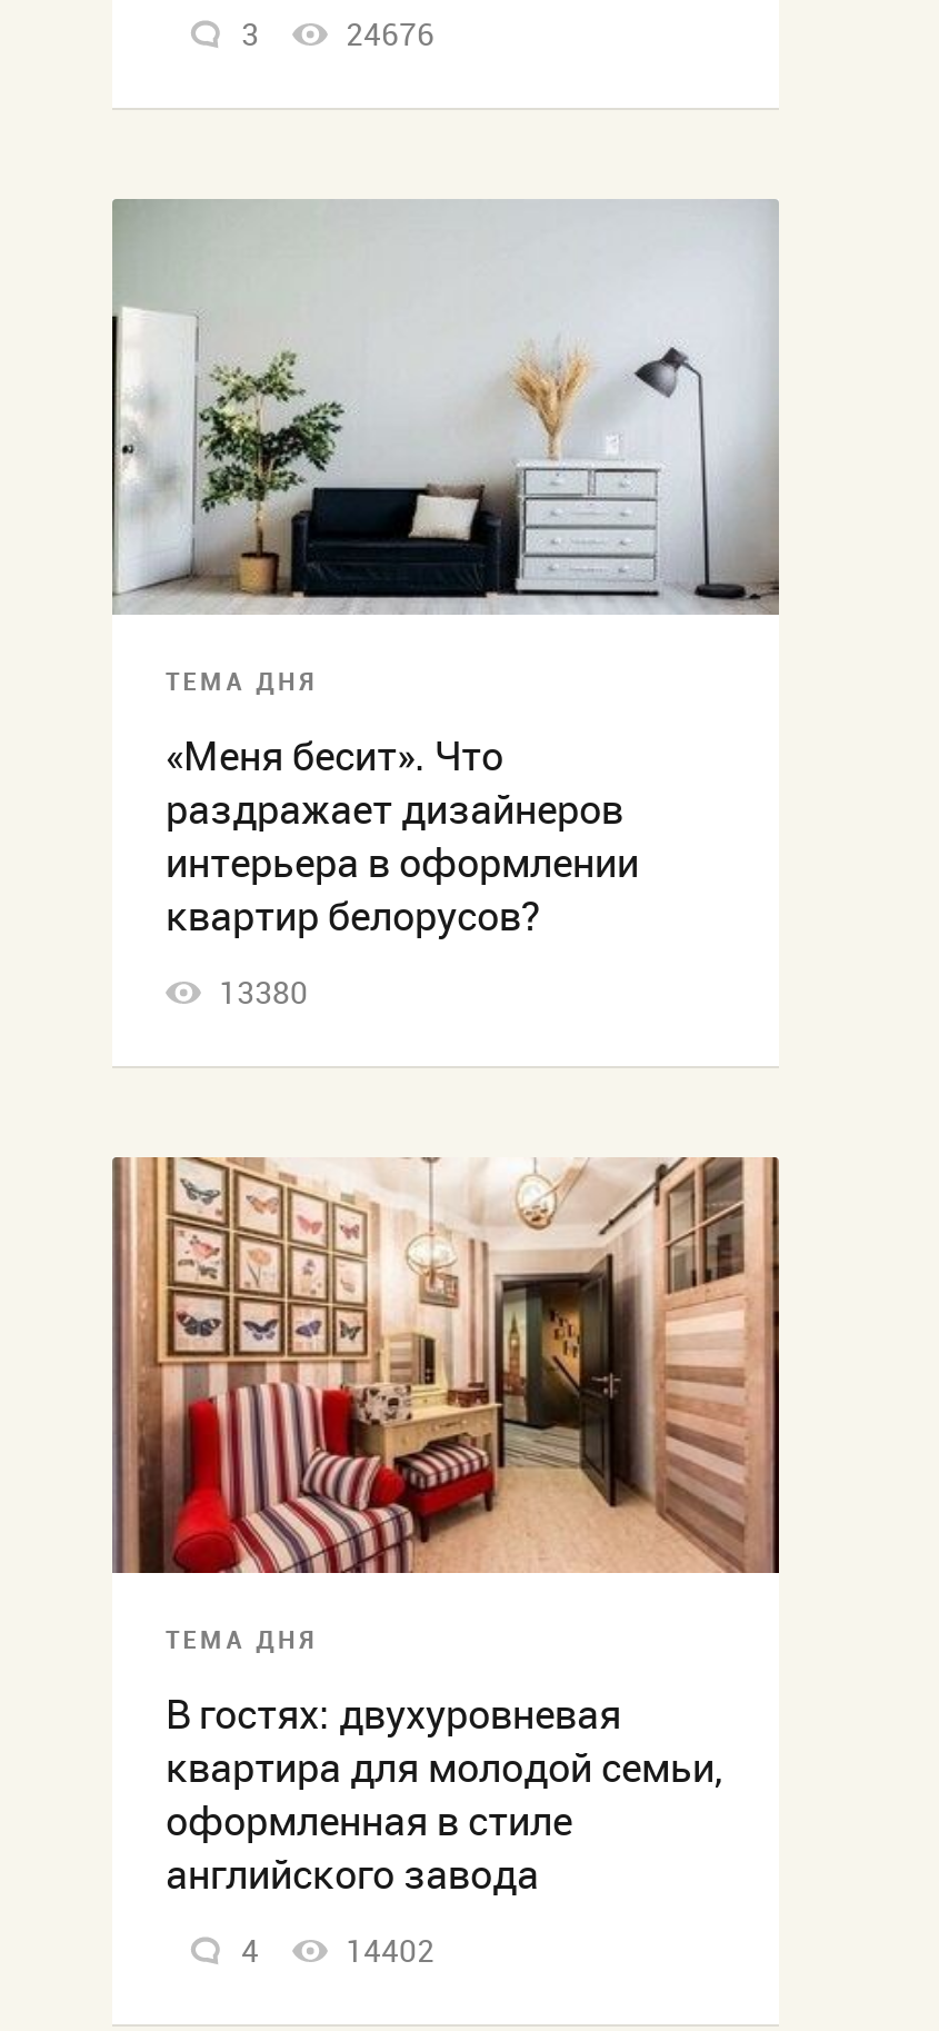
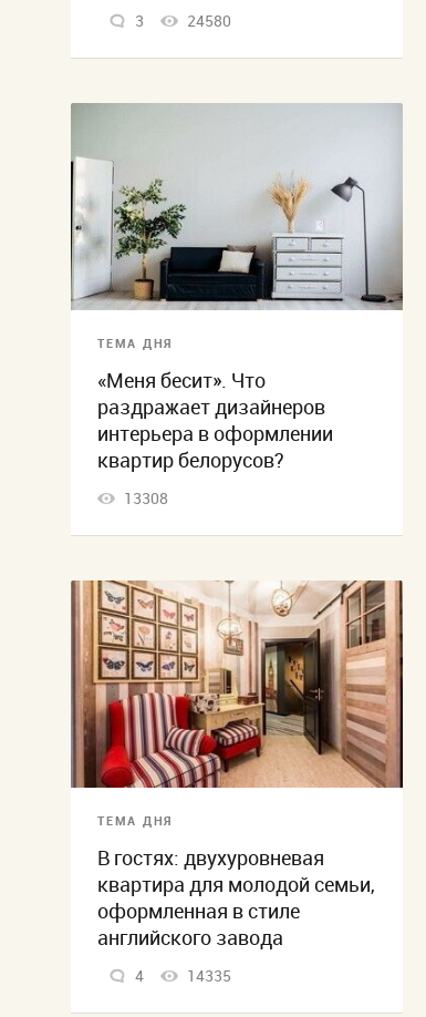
[346,17,434,52] 24676 -> [187,12,231,30] 24580
[219,975,308,1010] 13380 -> [124,490,168,507] 13308
[346,1933,434,1969] 14402 -> [187,967,231,985] 14335

